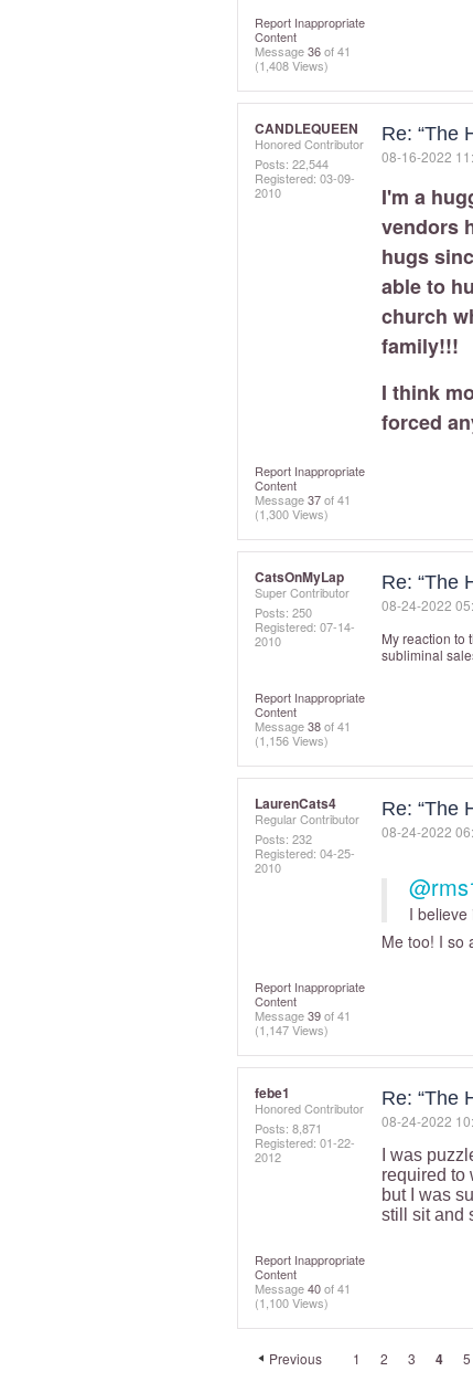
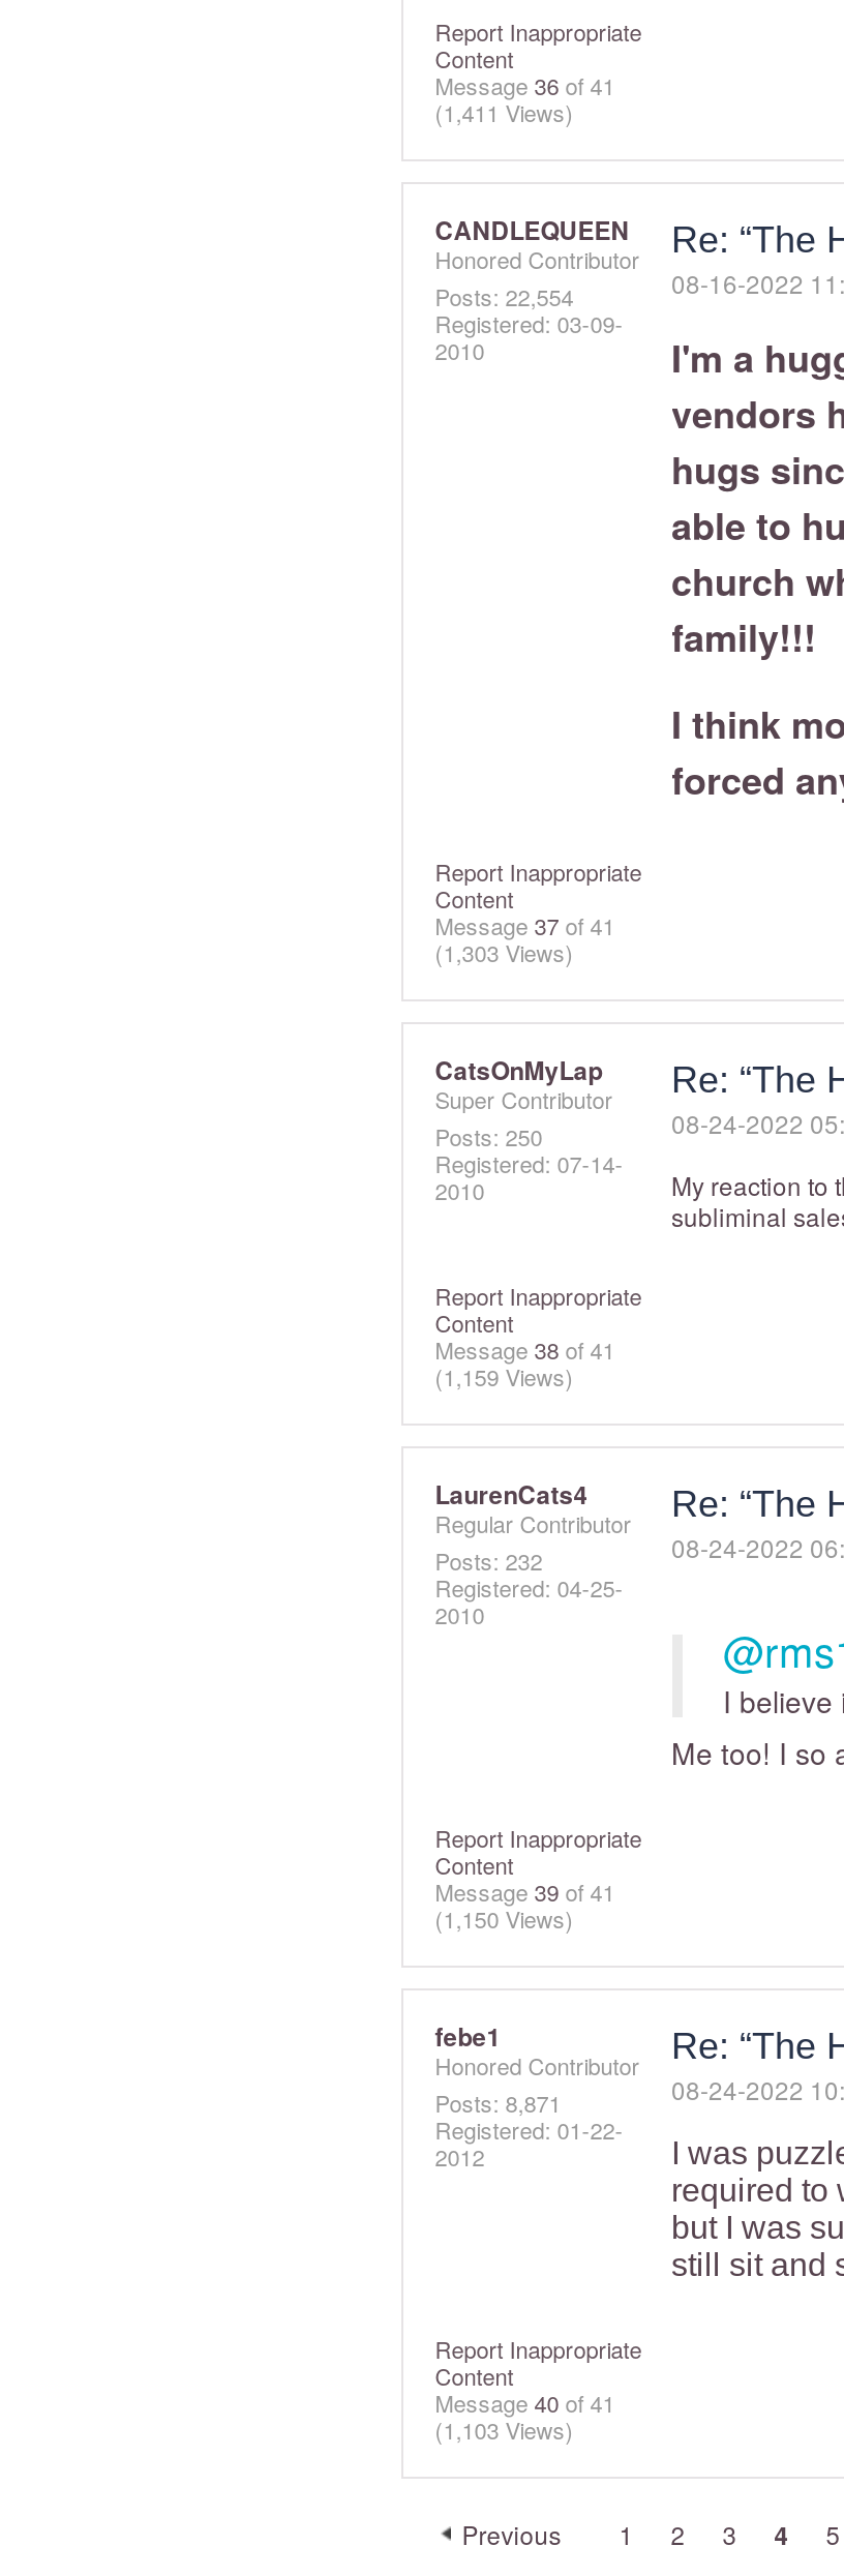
[255,56,329,74] (1,408 Views) -> [435,95,573,128] (1,411 Views)
[255,155,329,172] Posts: 22,544 -> [435,279,573,312] Posts: 22,554
[255,505,329,523] (1,300 Views) -> [435,935,573,968] (1,303 Views)
[255,731,329,749] (1,156 Views) -> [435,1359,573,1392] (1,159 Views)
[255,1021,329,1039] (1,147 Views) -> [435,1902,573,1935] (1,150 Views)
[255,1294,329,1312] (1,100 Views) -> [435,2413,573,2446] (1,103 Views)

